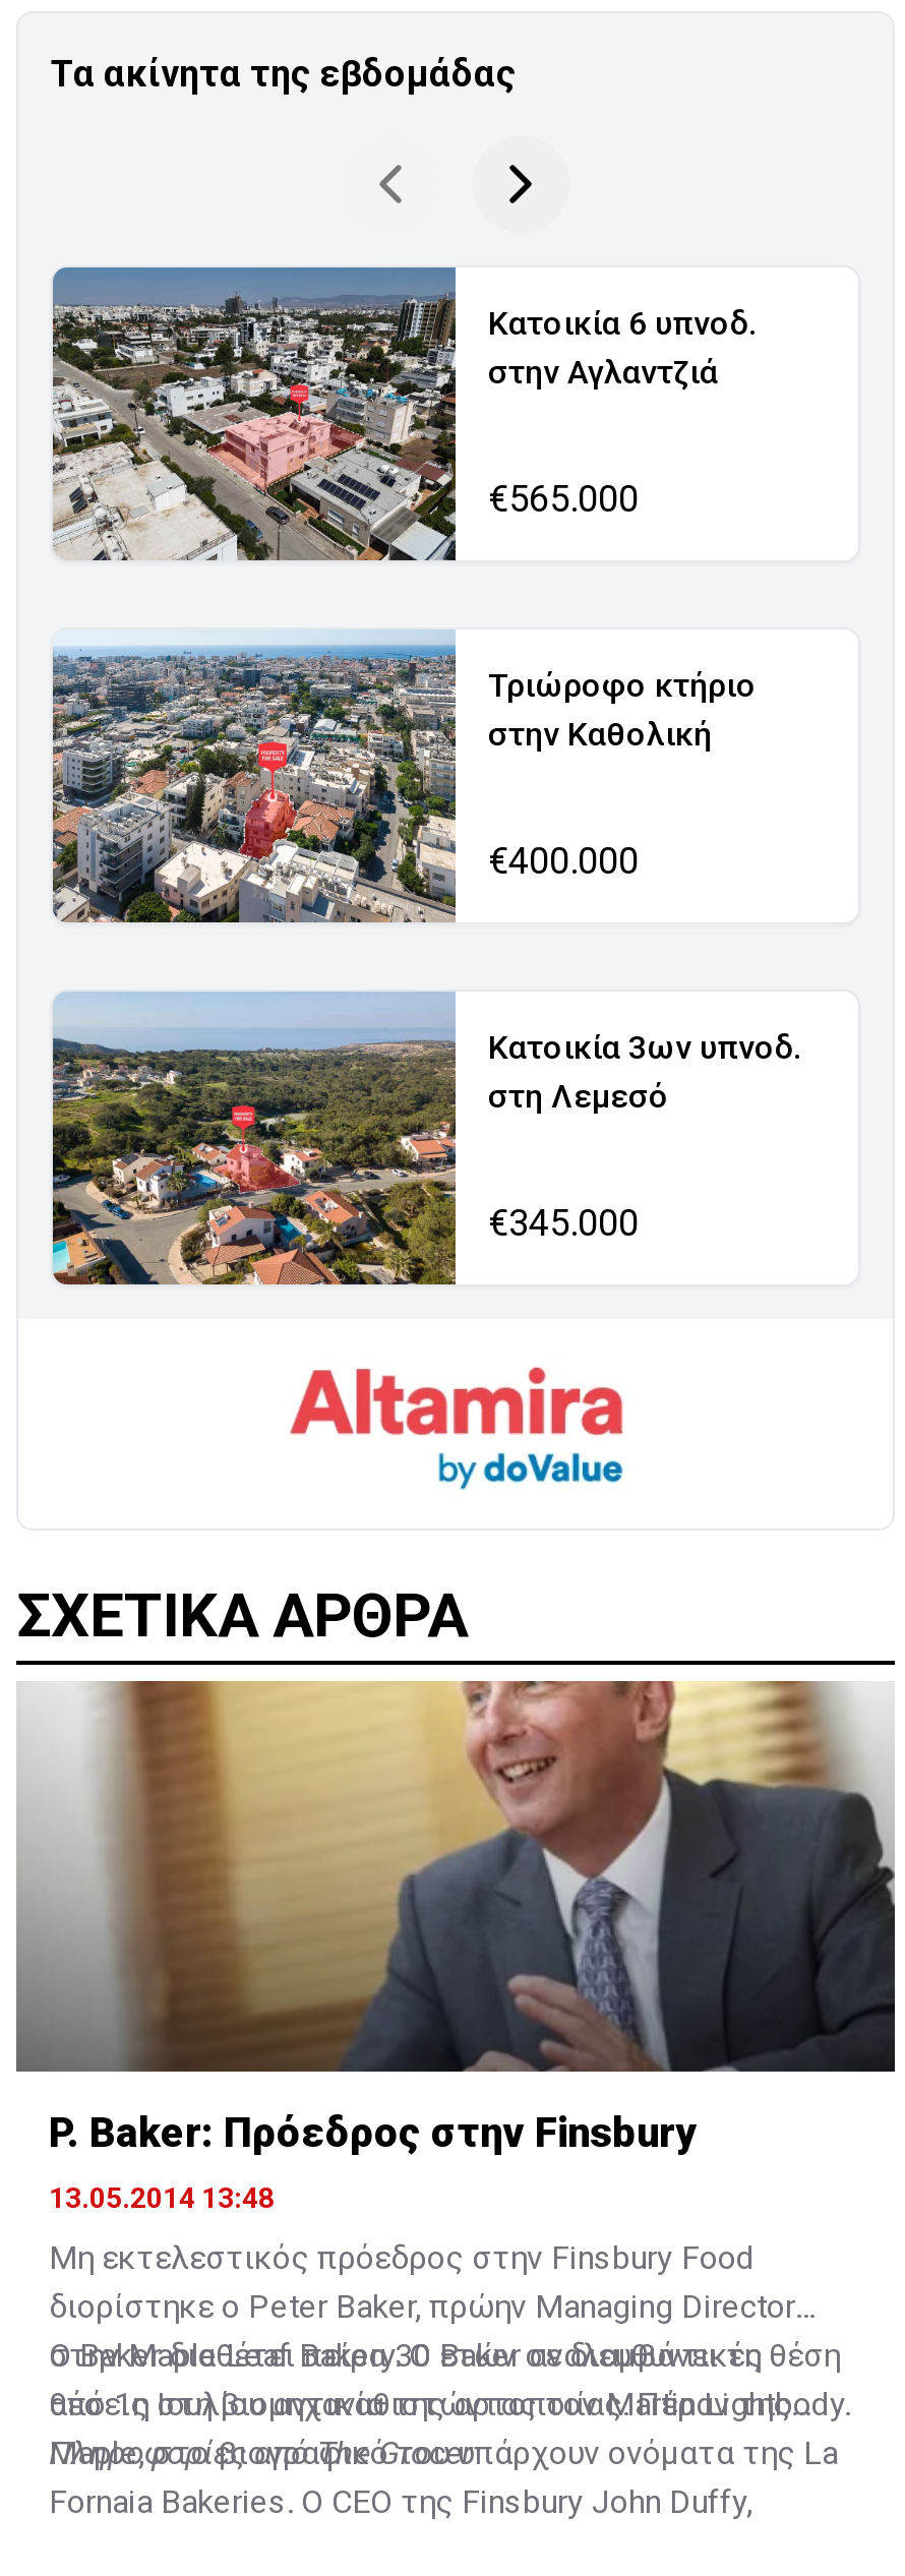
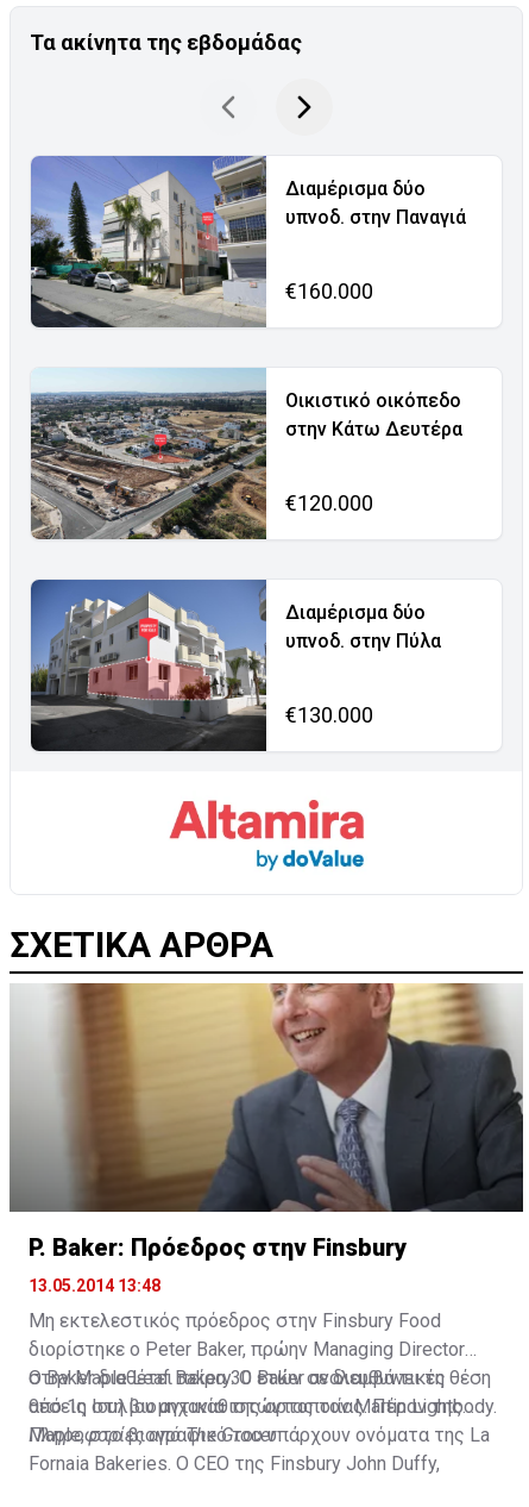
[51,267,757,560] [image] | Κατοικία 6 υπνοδ. | στην Αγλαντζιά -> [30,156,466,329] [image] | Διαμέρισμα δύο | υπνοδ. στην Παναγιά
[488,478,639,520] €565.000 -> [285,279,373,304] €160.000
[51,646,757,924] [image] | Τριώροφο κτήριο | στην Καθολική -> [31,370,462,540] [image] | Οικιστικό οικόπεδο | στην Κάτω Δευτέρα
[488,840,639,883] €400.000 -> [285,491,373,516] €120.000
[51,994,801,1286] [image] | Κατοικία 3ων υπνοδ. | στη Λεμεσό -> [30,580,441,752] [image] | Διαμέρισμα δύο | υπνοδ. στην Πύλα
[488,1202,639,1245] €345.000 -> [285,703,373,728] €130.000

